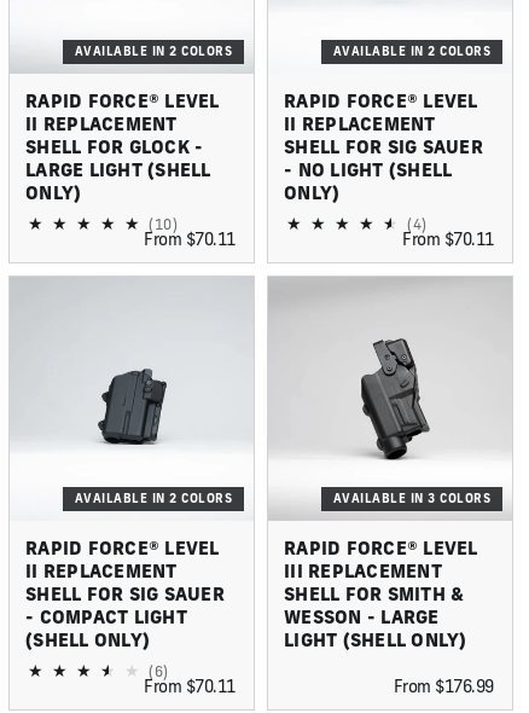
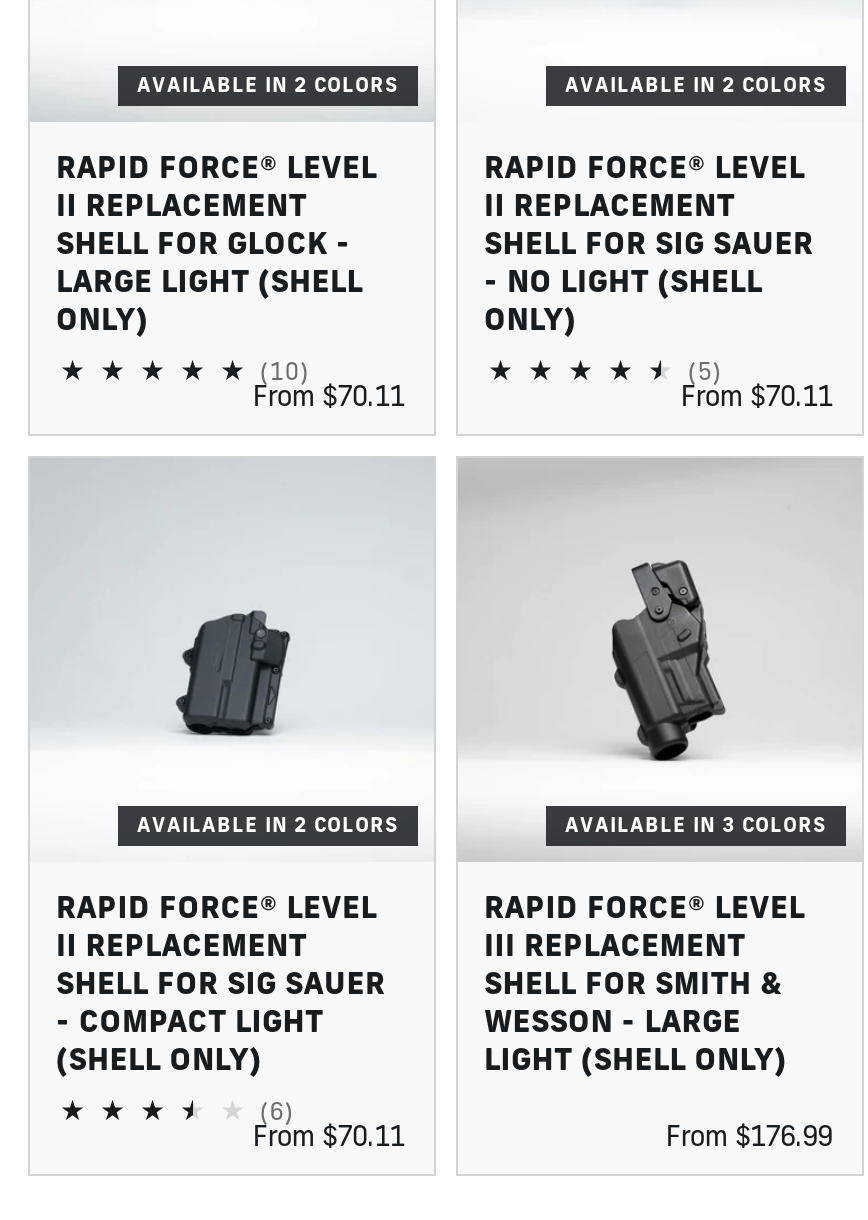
[407,219,428,233] (4) -> [688,362,722,386] (5)

